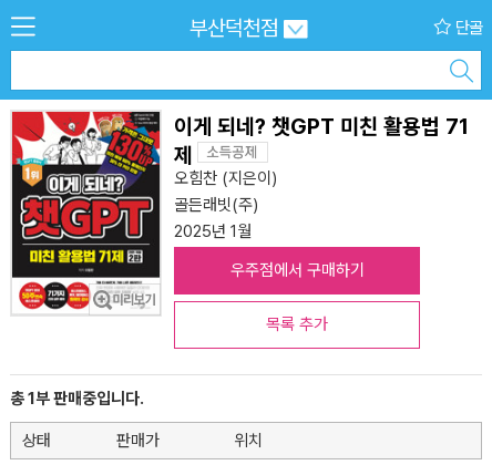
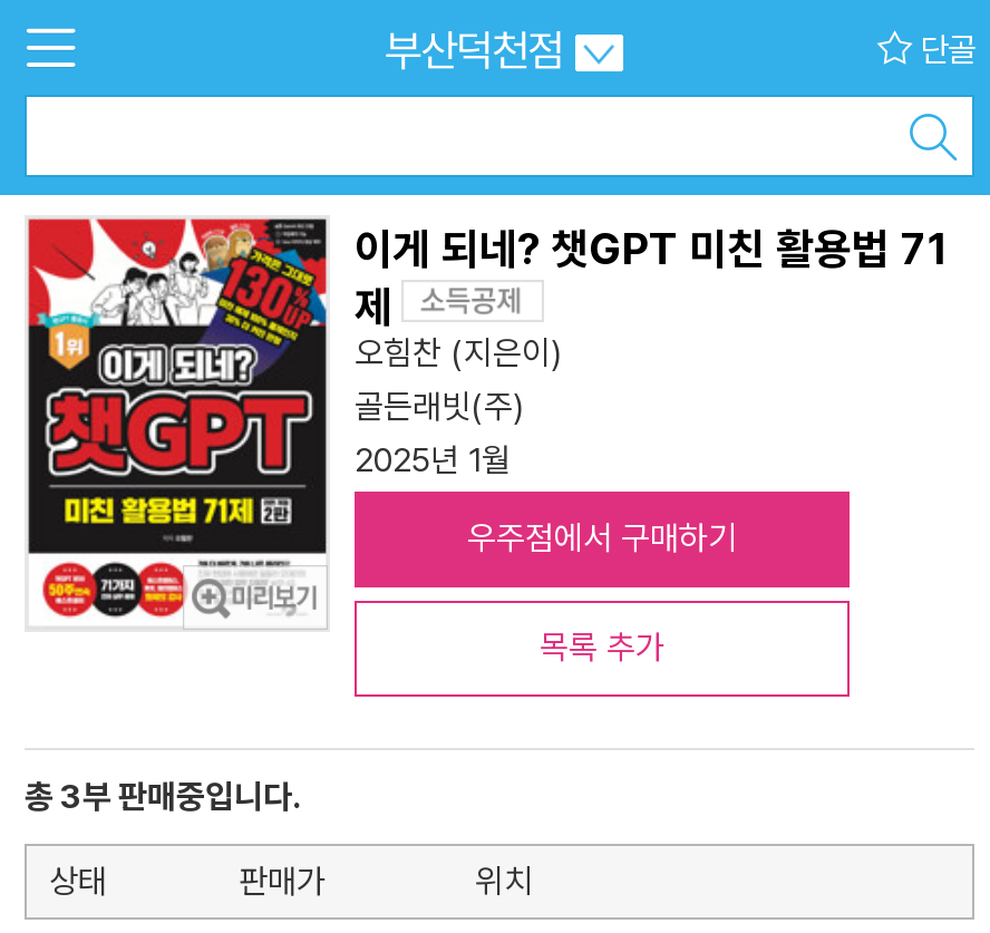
[10,389,144,409] 총 1부 판매중입니다. -> [25,777,301,817] 총 3부 판매중입니다.

